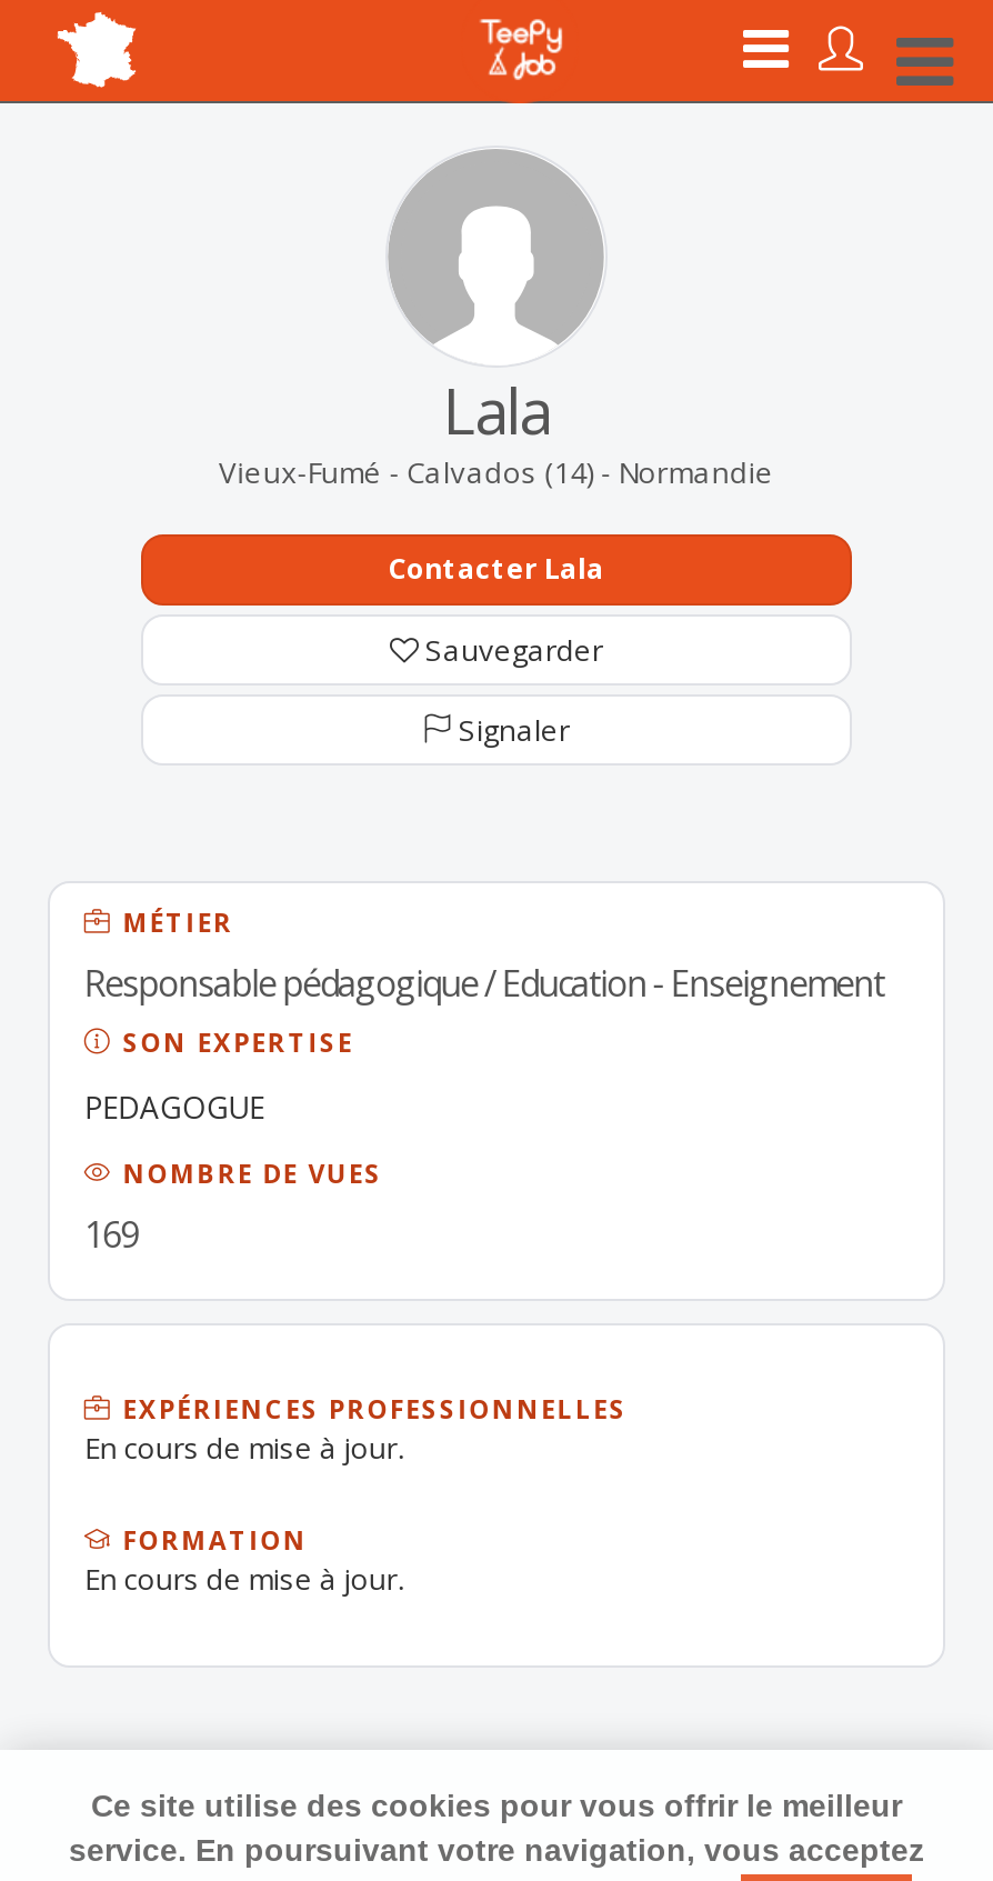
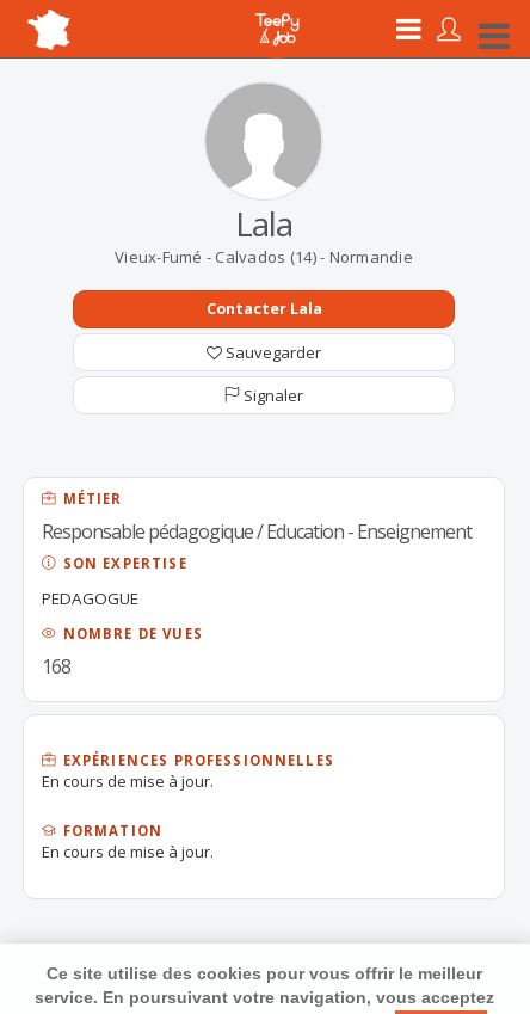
[84,1210,138,1259] 169 -> [42,653,71,680] 168

